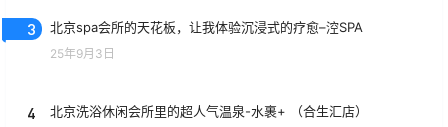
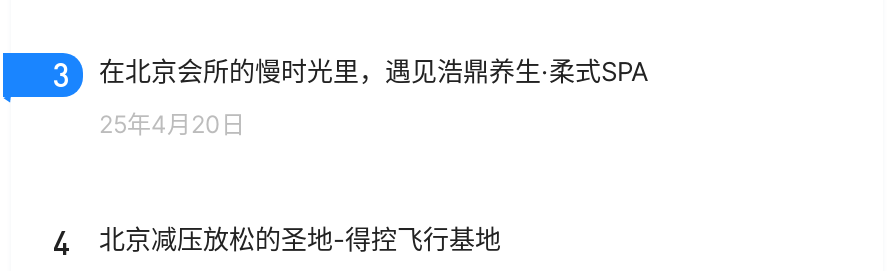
[50,19,363,35] 北京spa会所的天花板，让我体验沉浸式的疗愈–涳SPA -> [99,55,649,87] 在北京会所的慢时光里，遇见浩鼎养生·柔式SPA
[50,46,115,61] 25年9月3日 -> [99,109,245,139] 25年4月20日
[50,103,368,119] 北京洗浴休闲会所里的超人气温泉-水裹+ （合生汇店） -> [99,223,501,255] 北京减压放松的圣地-得控飞行基地

